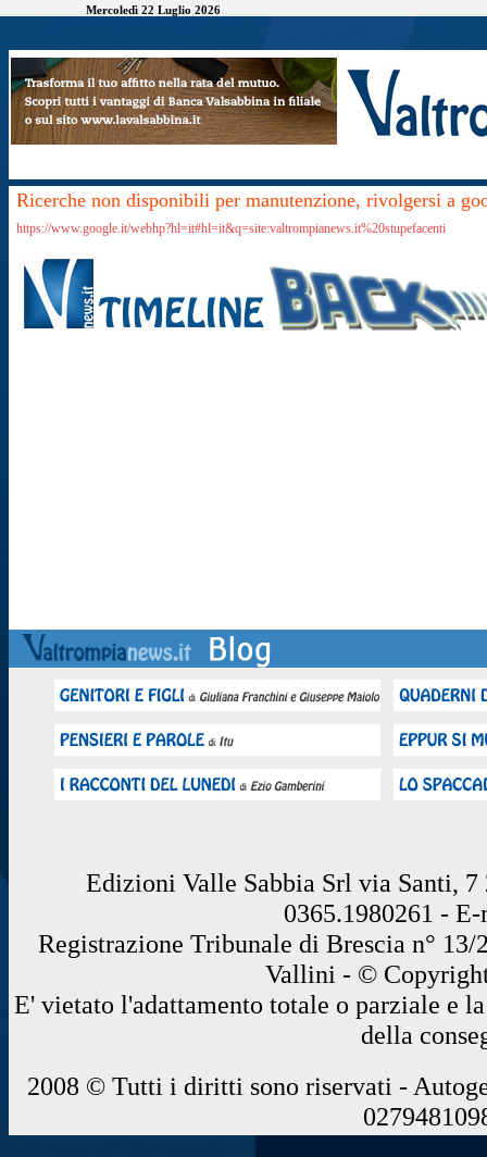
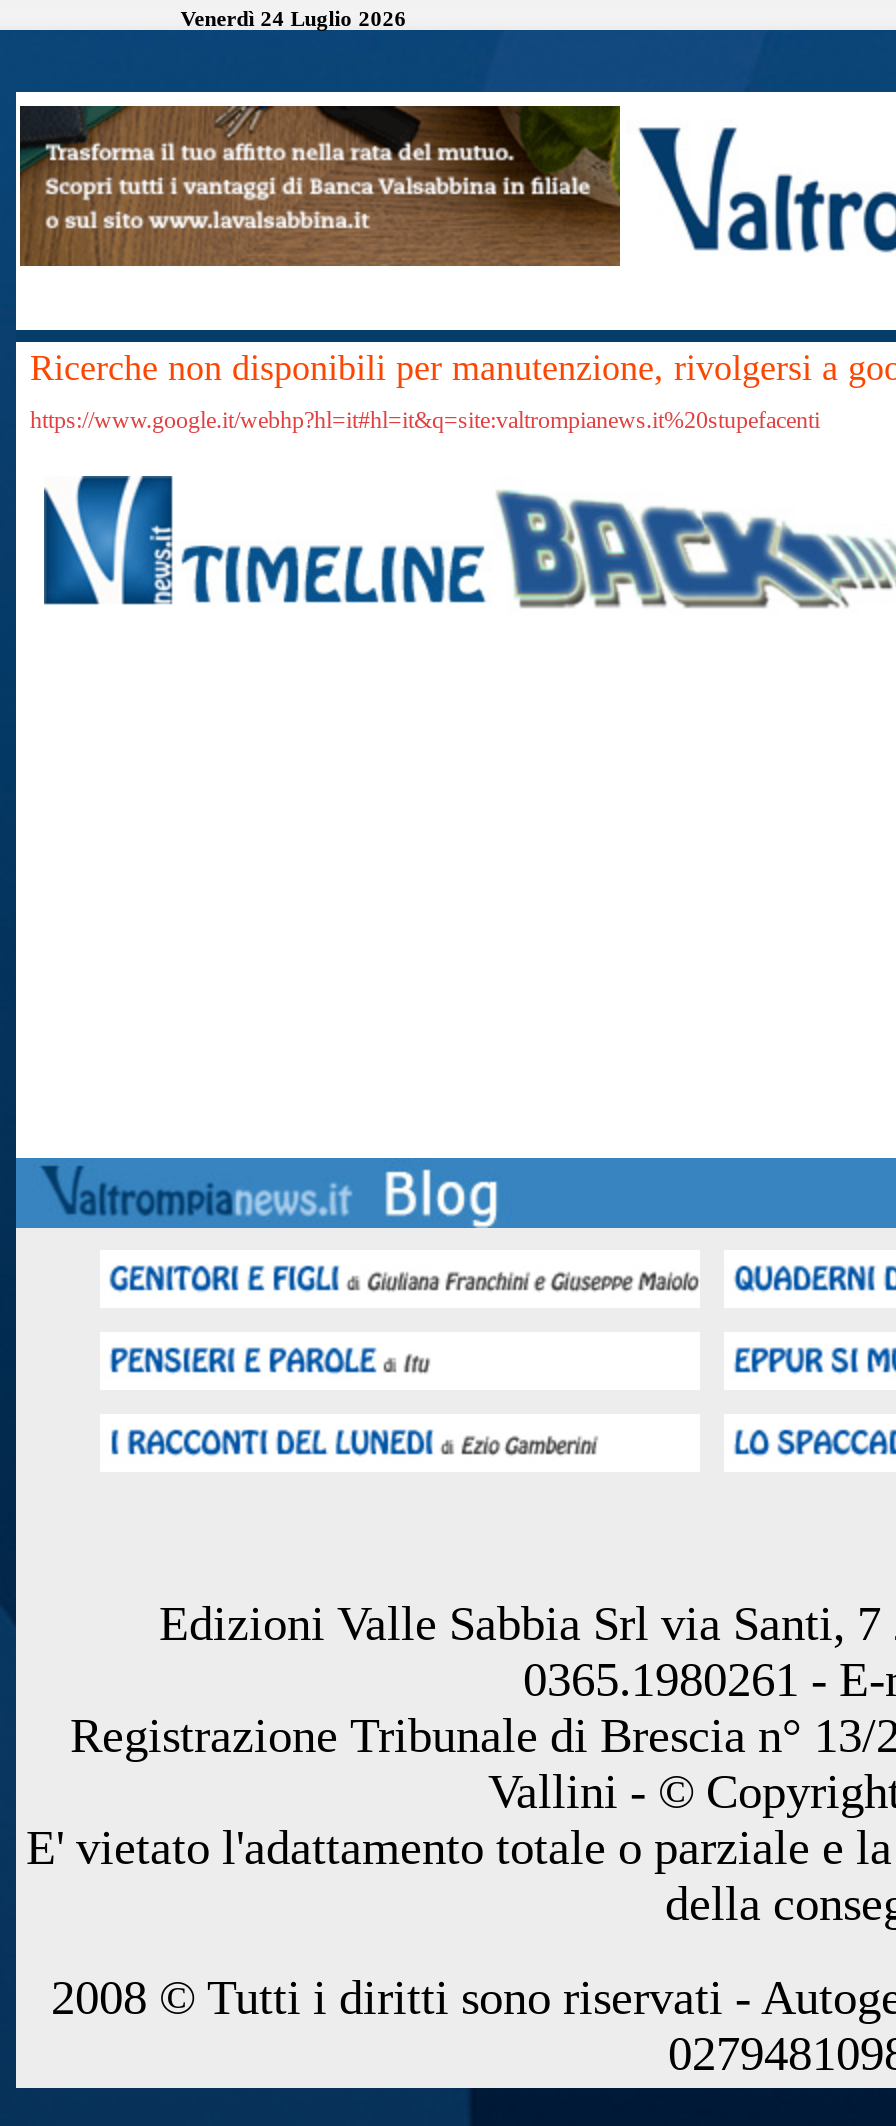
[86,3,221,16] Mercoledì 22 Luglio 2026 -> [181,6,407,30] Venerdì 24 Luglio 2026

